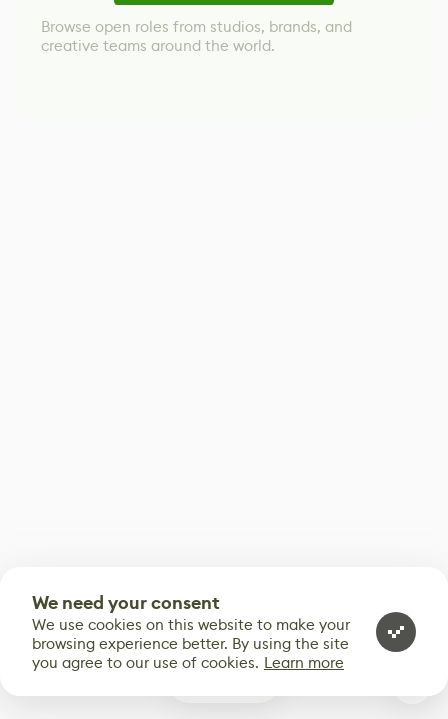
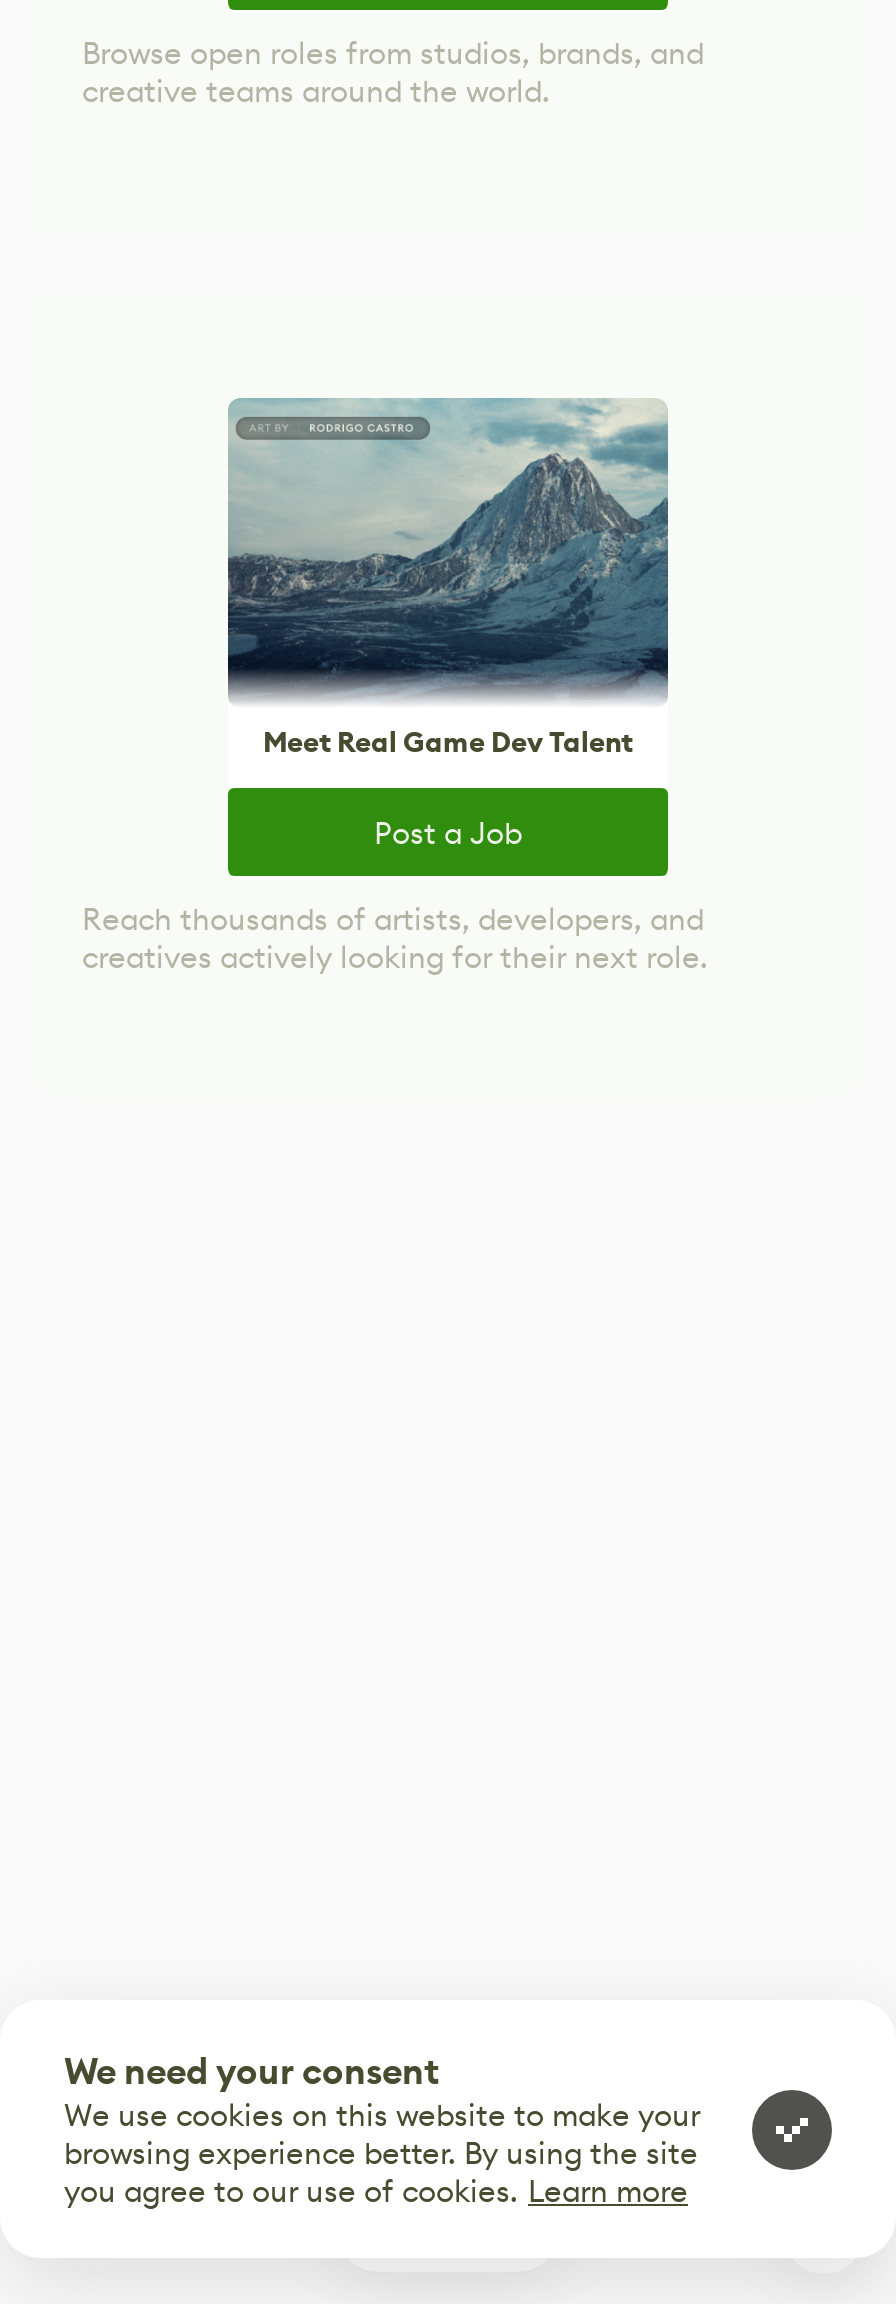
none -> [82,396,708,976] [image] | Meet Real Game Dev Talent | Post a Job | Reach thousands of artists, developers, and | creatives actively looking for their next role.

